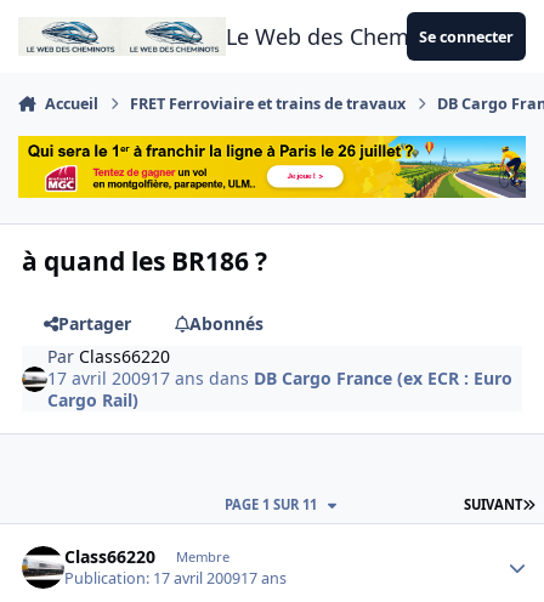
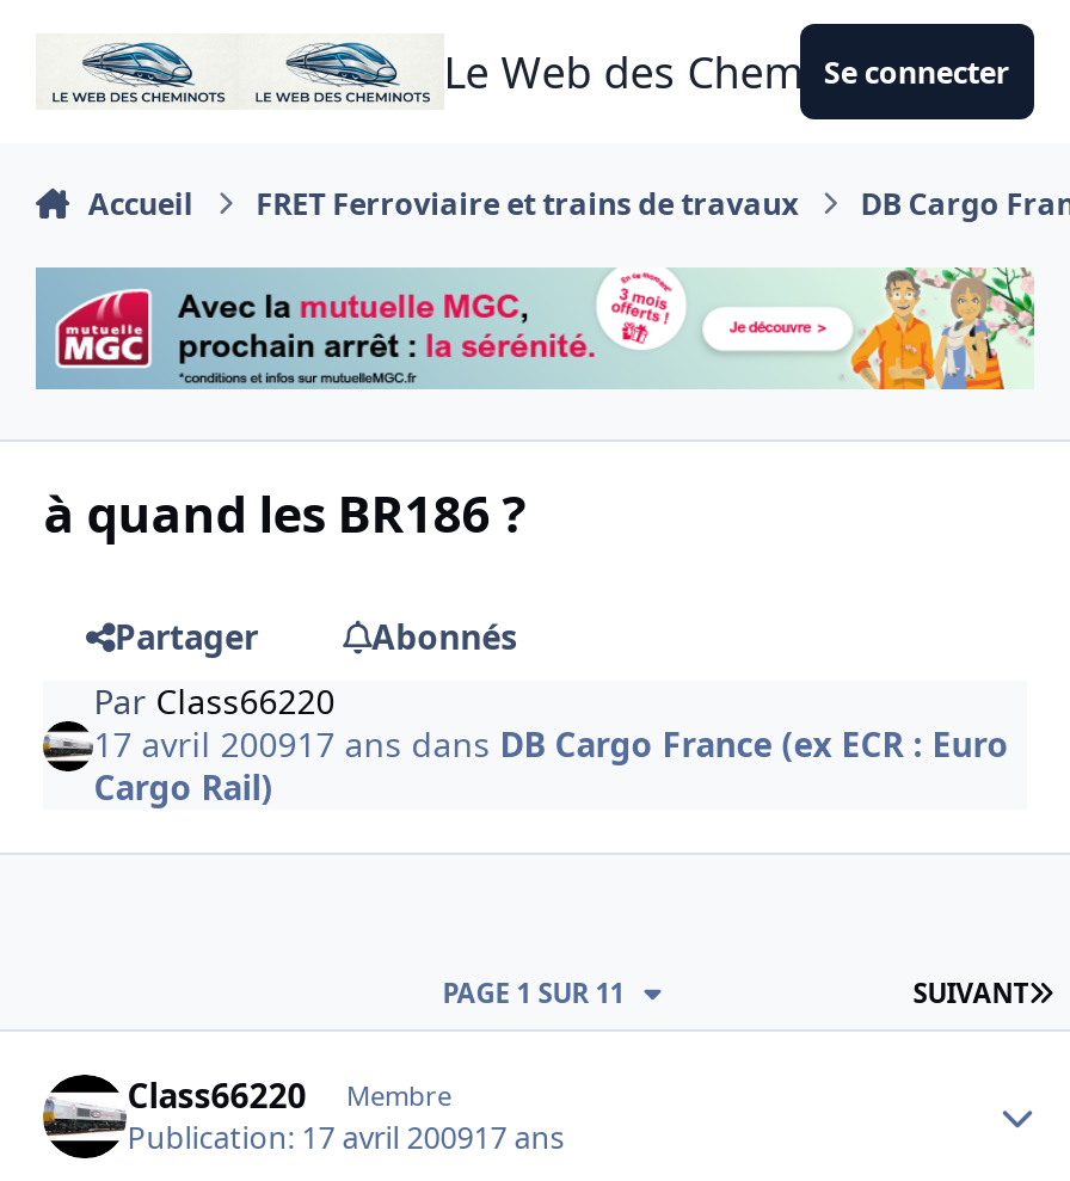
[17,135,527,199] [image] -> [33,265,1037,392] [image]

